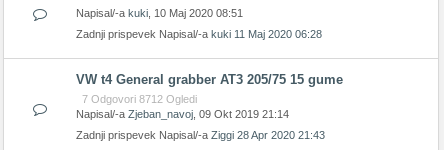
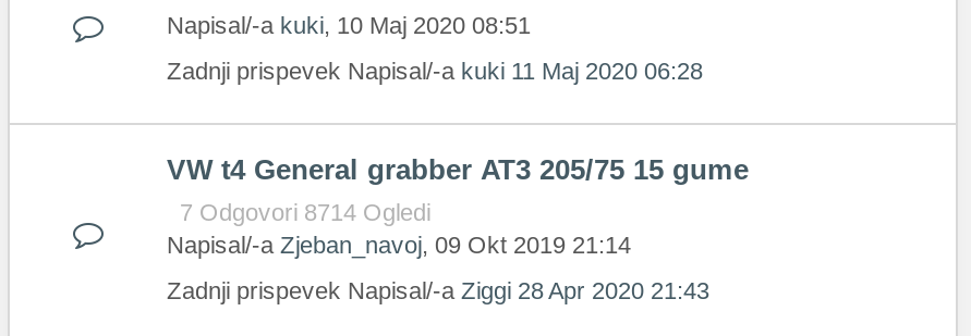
[82,93,197,105] 7 Odgovori 8712 Ogledi -> [180,199,430,225] 7 Odgovori 8714 Ogledi

